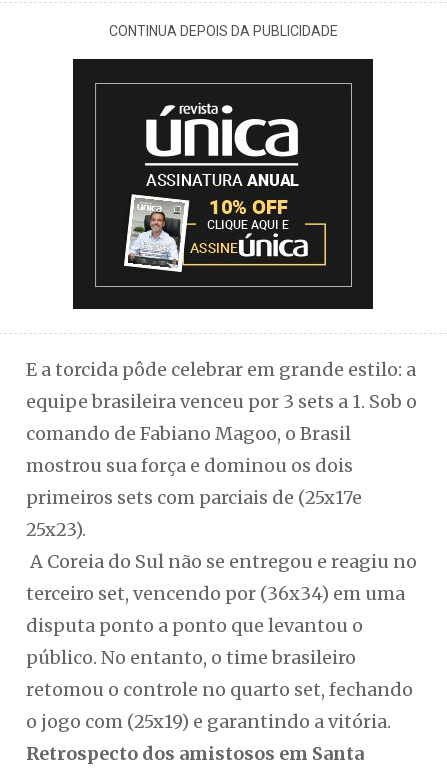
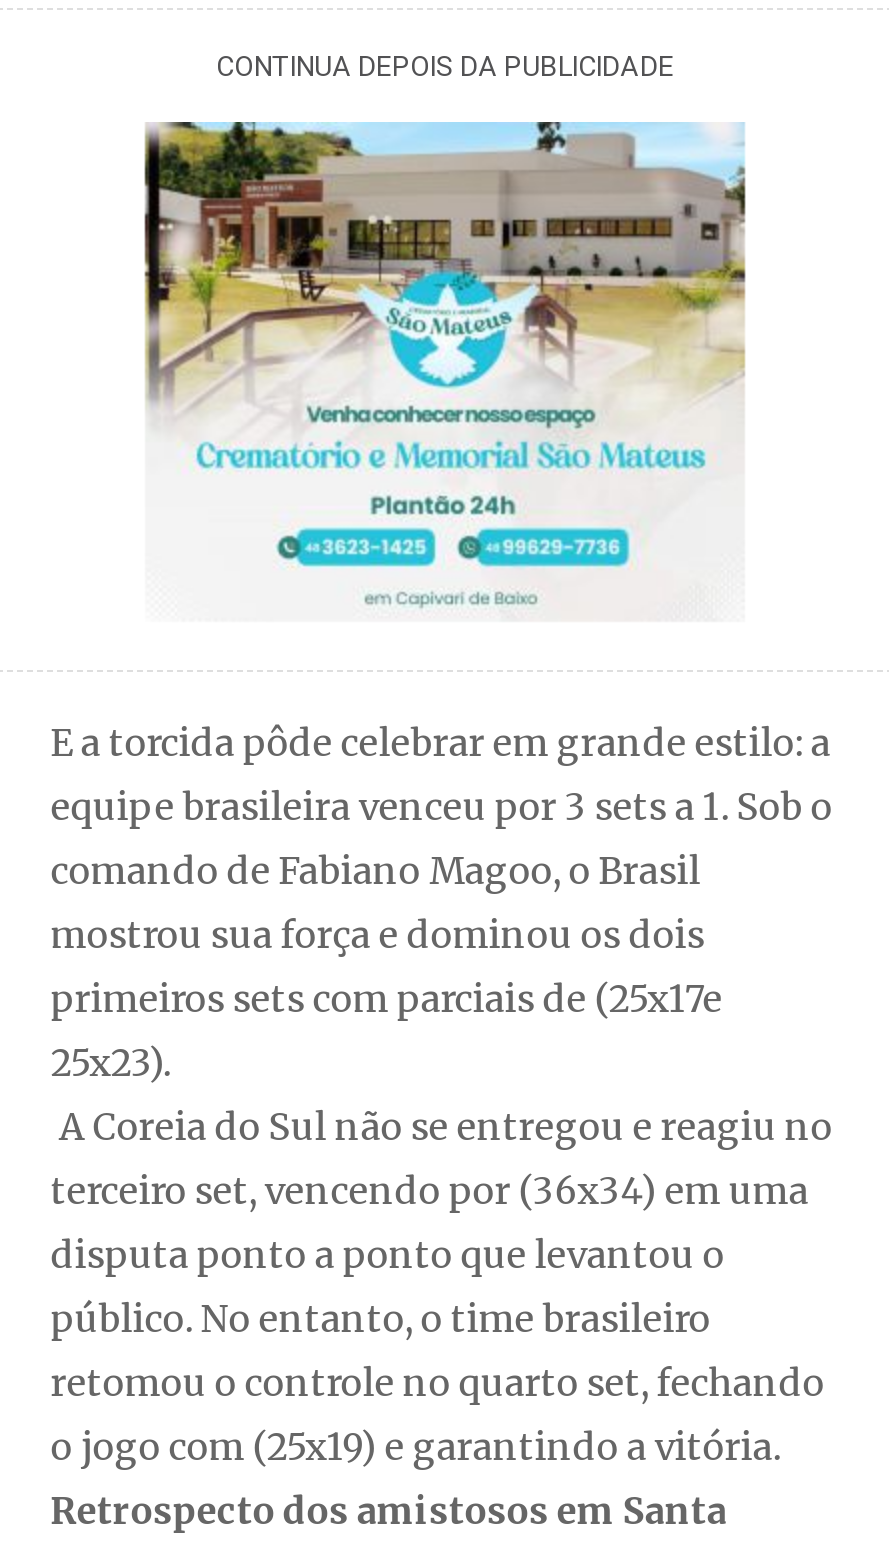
[72,58,374,310] [image] -> [143,120,747,622] [image]

